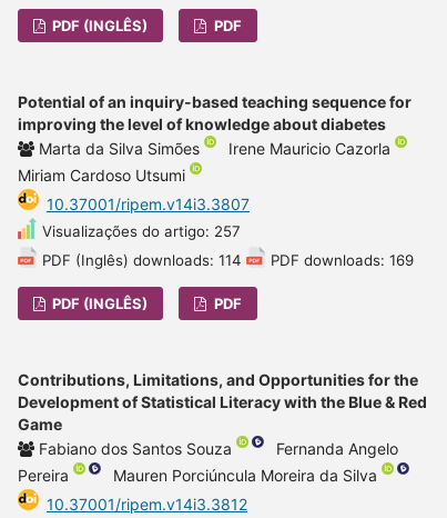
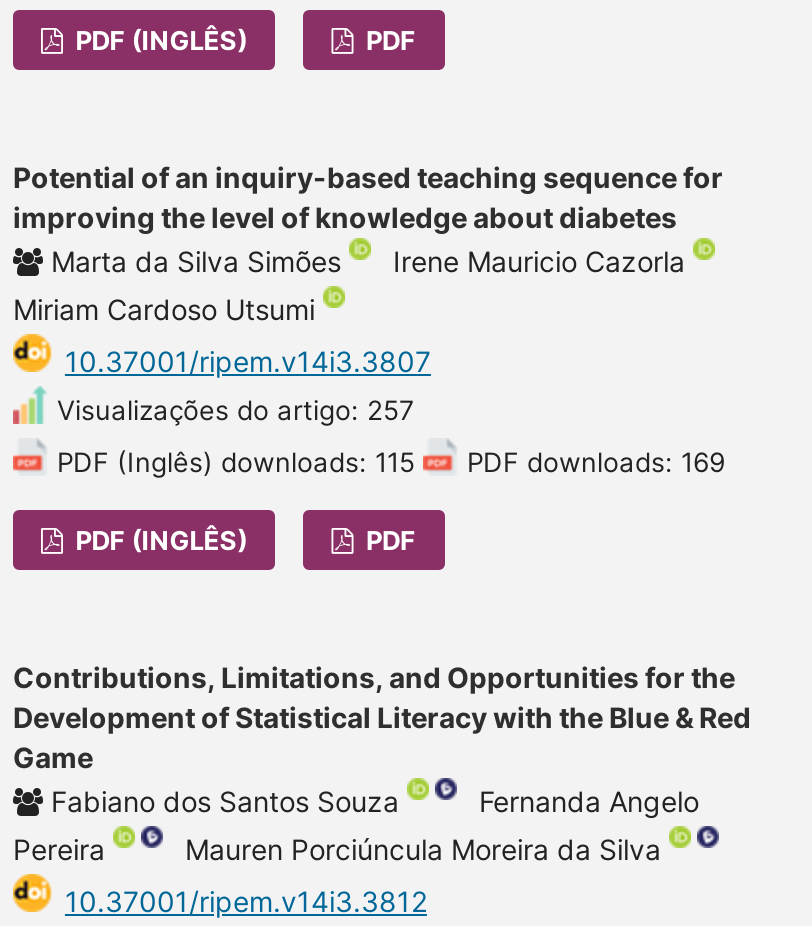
[42,251,242,269] PDF (Inglês) downloads: 114 -> [57,445,415,477] PDF (Inglês) downloads: 115

